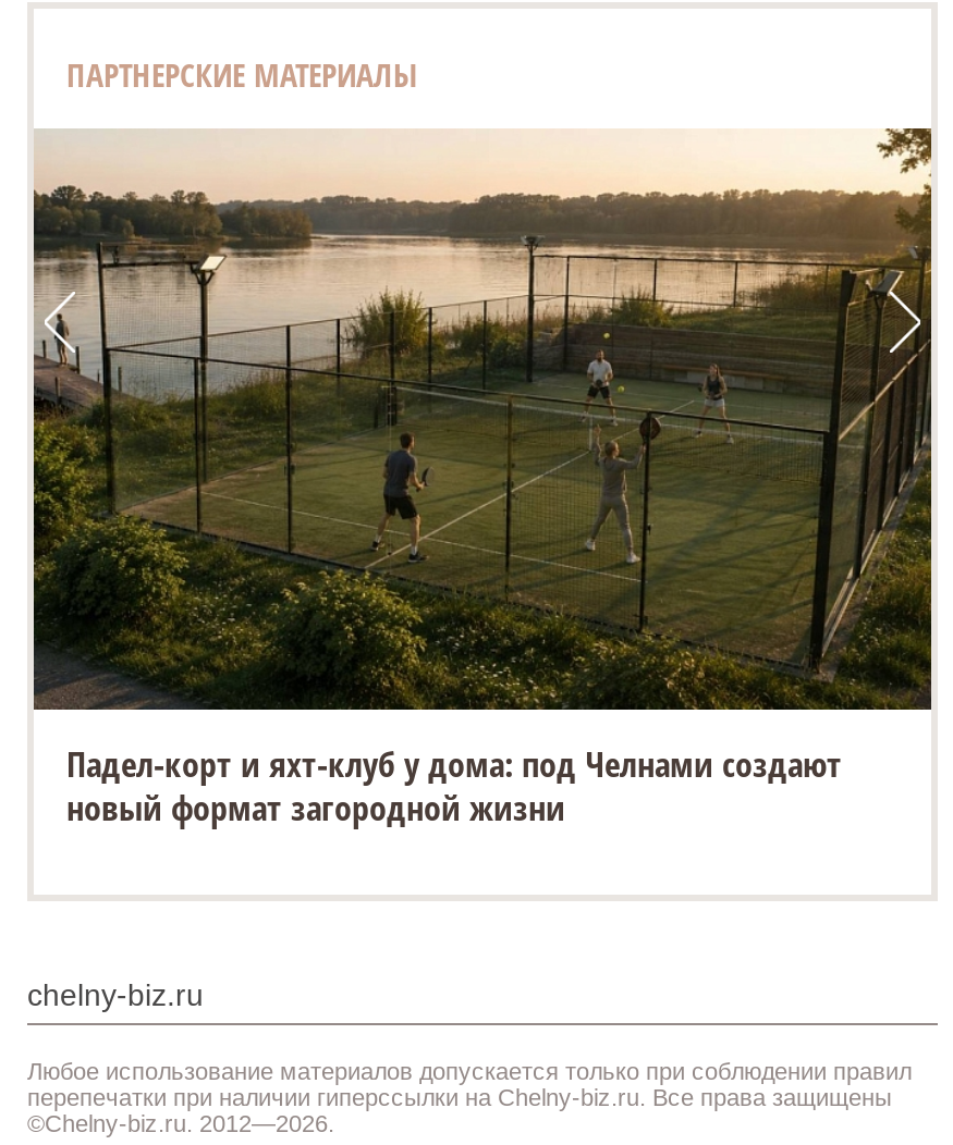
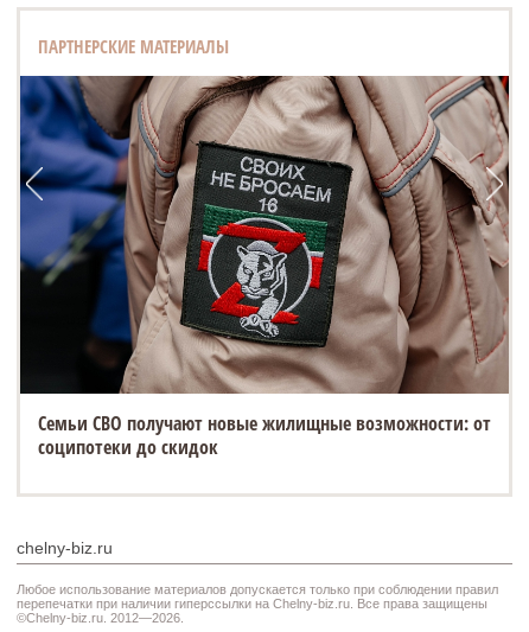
[32,127,933,832] [image] | Падел-корт и яхт-клуб у дома: под Челнами создают | новый формат загородной жизни -> [19,75,510,460] [image] | Семьи СВО получают новые жилищные возможности: от | соципотеки до скидок

